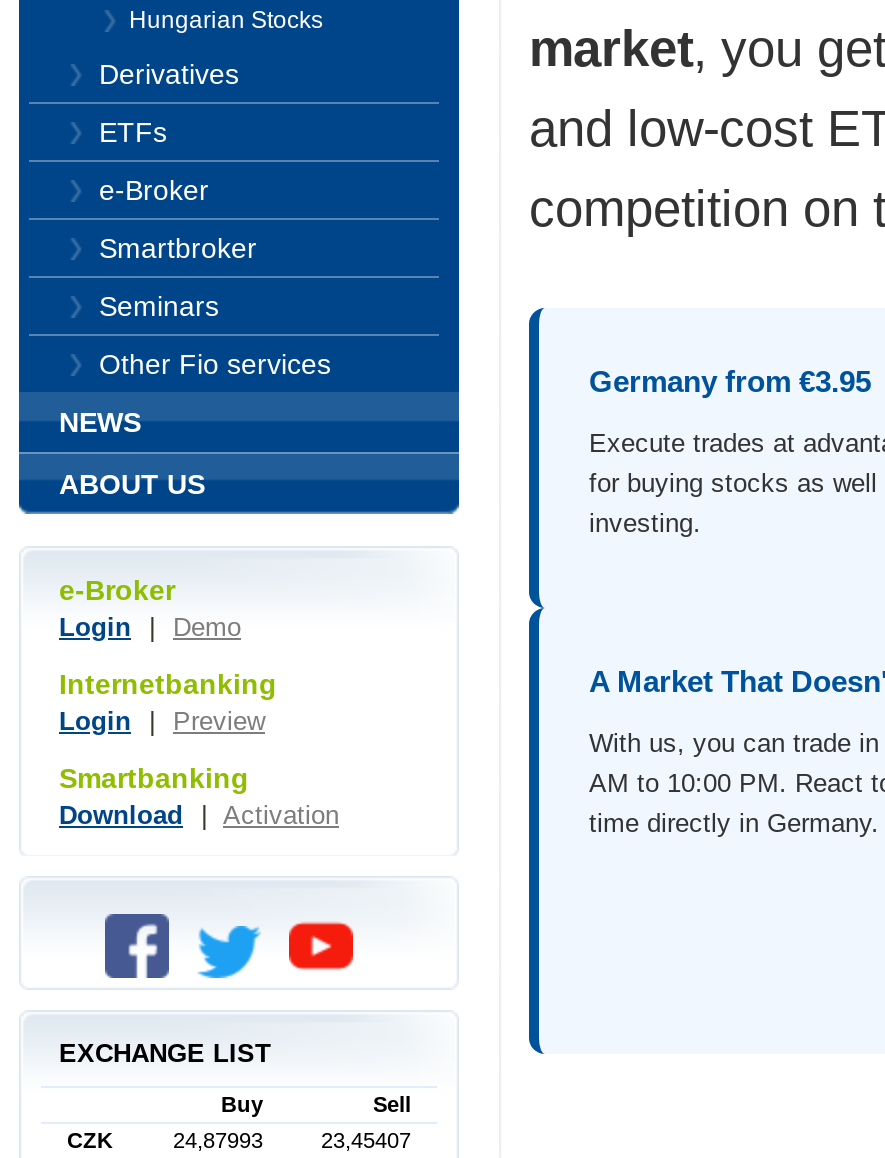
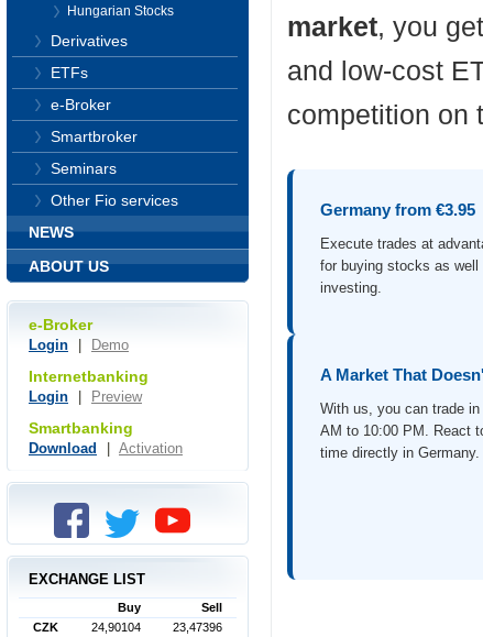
[173,1127,263,1151] 24,87993 -> [91,620,141,633] 24,90104
[321,1127,411,1151] 23,45407 -> [173,620,222,633] 23,47396

